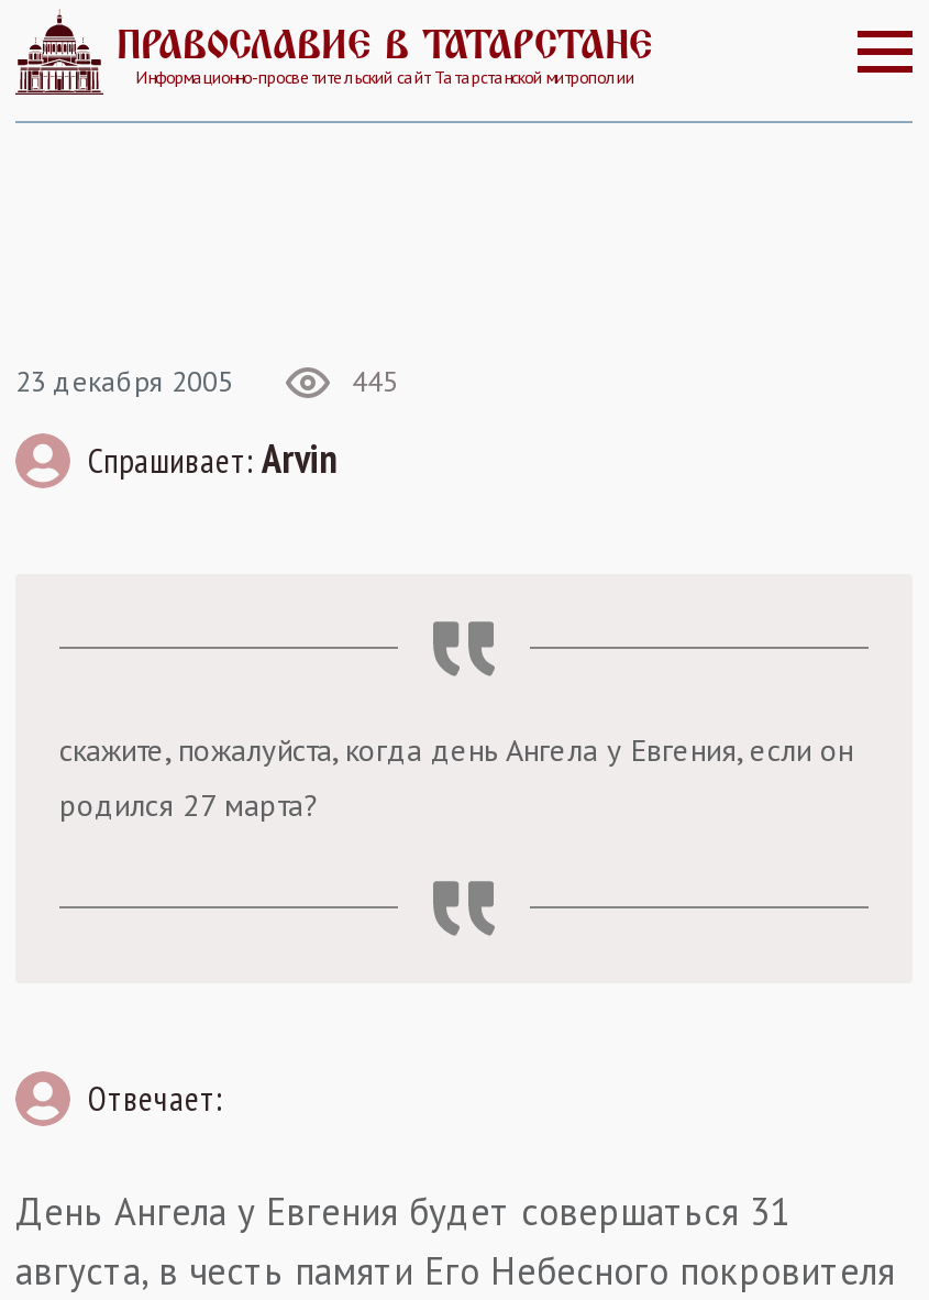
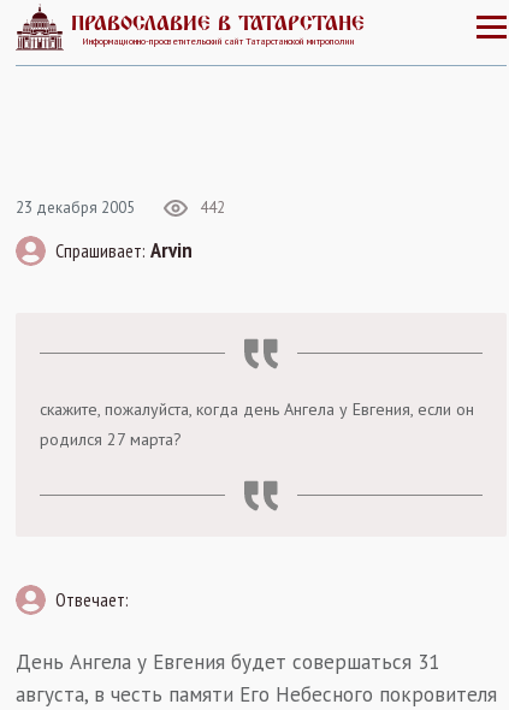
[352,363,398,400] 445 -> [200,197,225,218] 442

